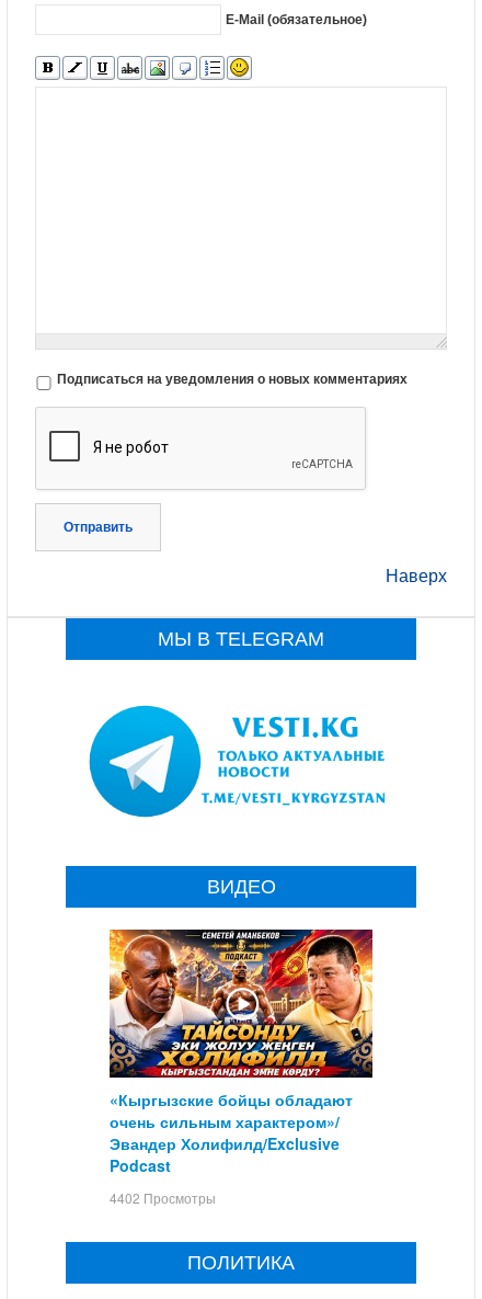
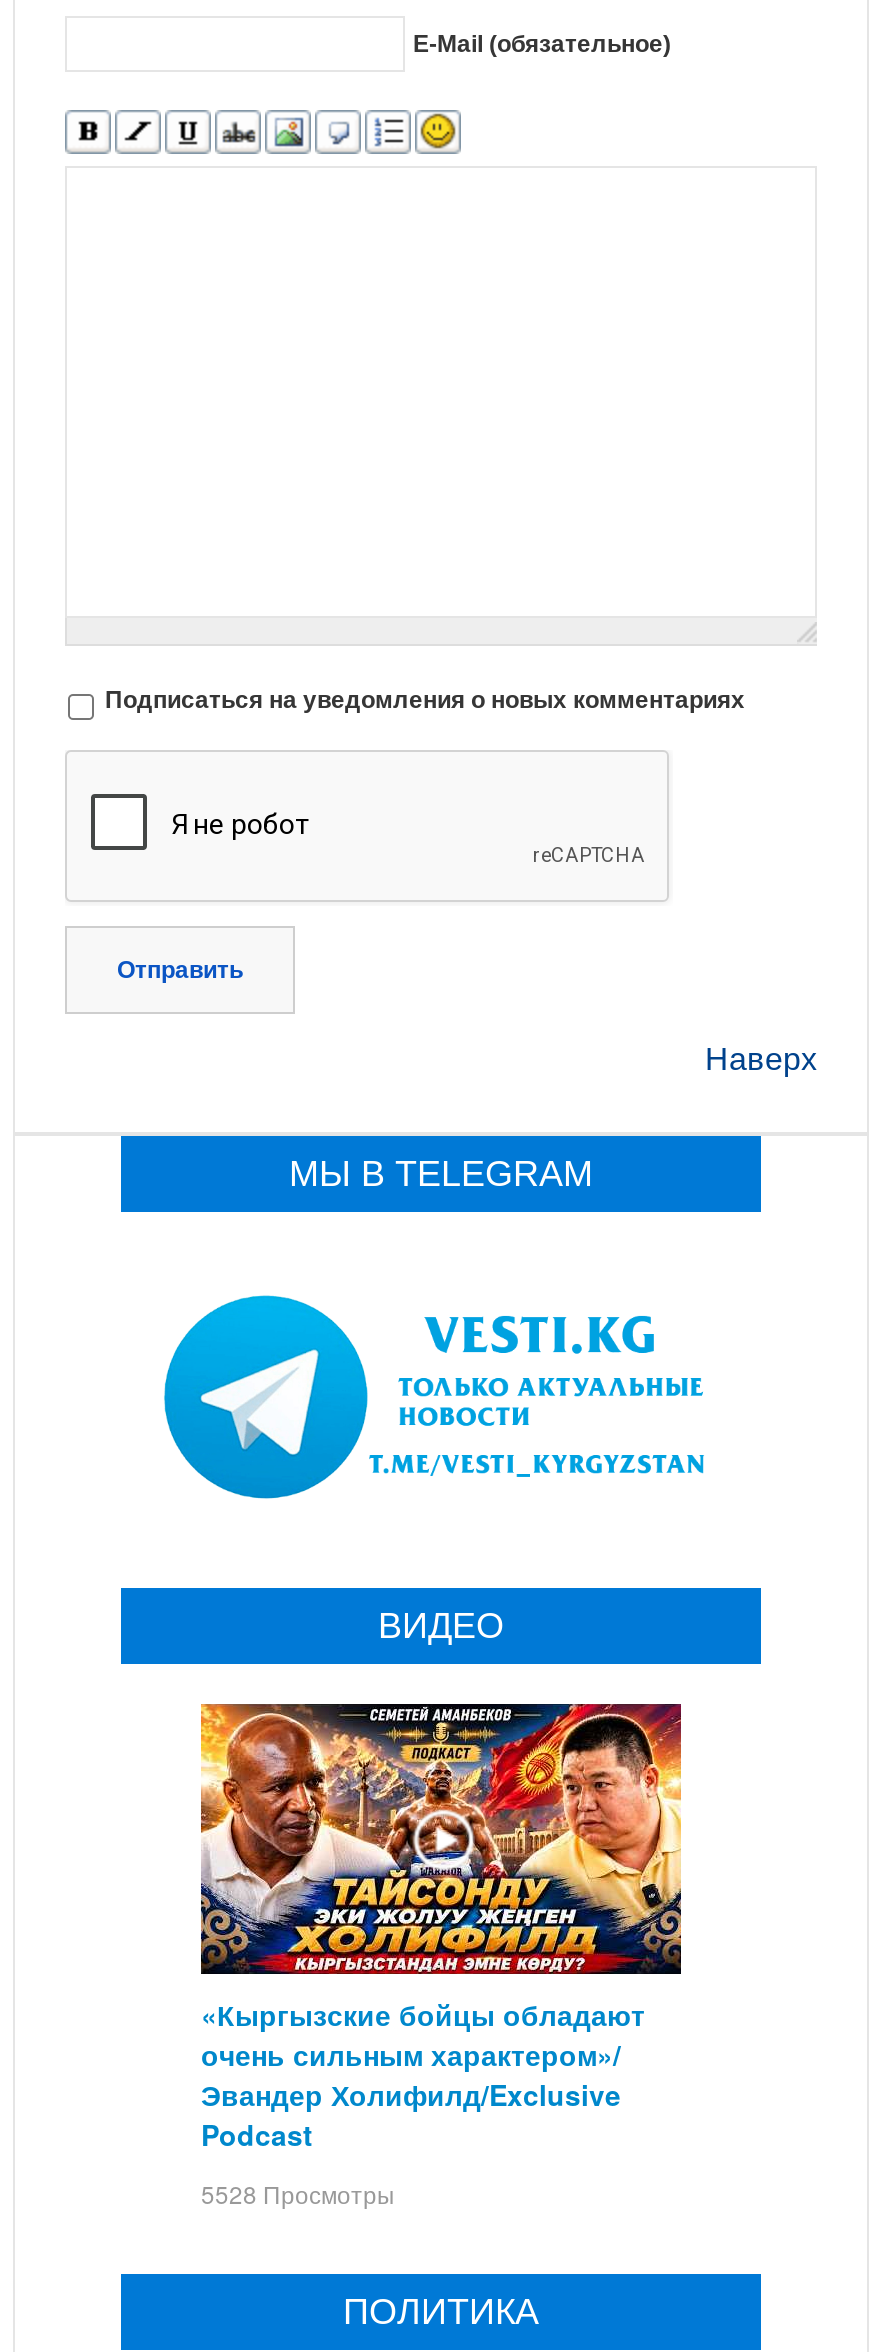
[110,1188,216,1207] 4402 Просмотры -> [201,2176,395,2210] 5528 Просмотры

